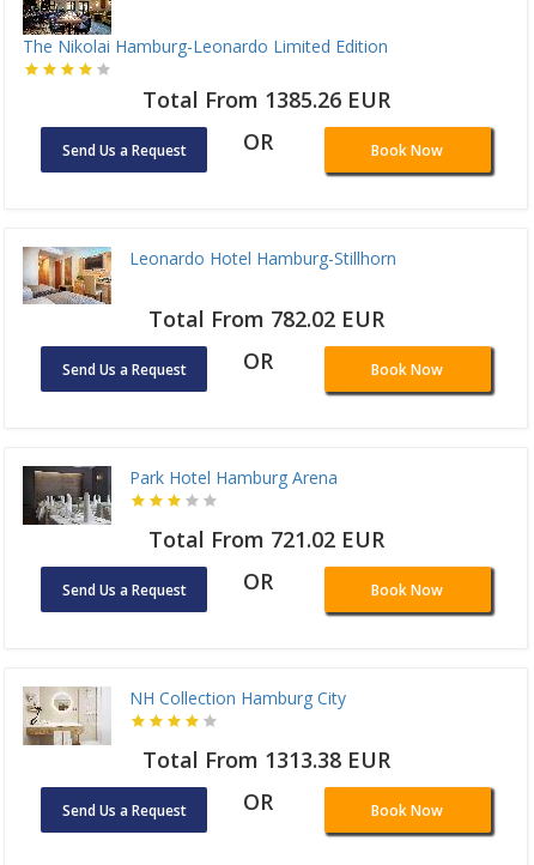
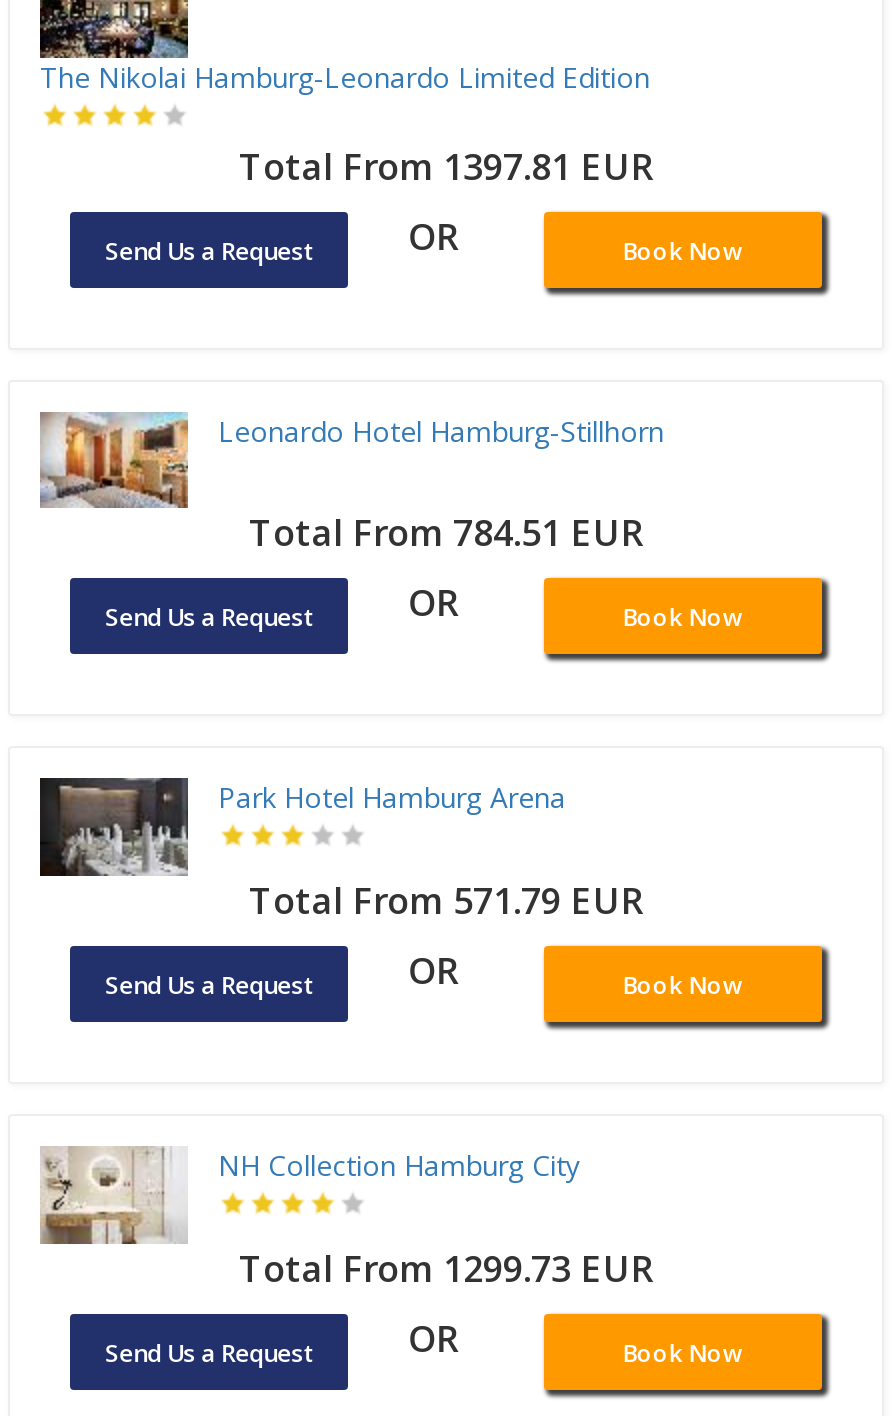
[142,86,390,114] Total From 1385.26 EUR -> [239,143,653,191] Total From 1397.81 EUR
[148,305,384,334] Total From 782.02 EUR -> [249,509,643,557] Total From 784.51 EUR
[148,525,384,554] Total From 721.02 EUR -> [249,877,643,925] Total From 571.79 EUR
[142,746,390,775] Total From 1313.38 EUR -> [239,1245,653,1293] Total From 1299.73 EUR

